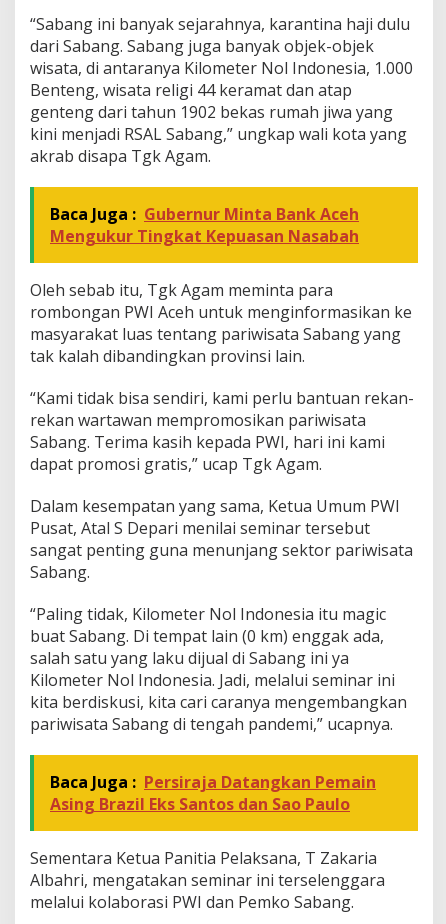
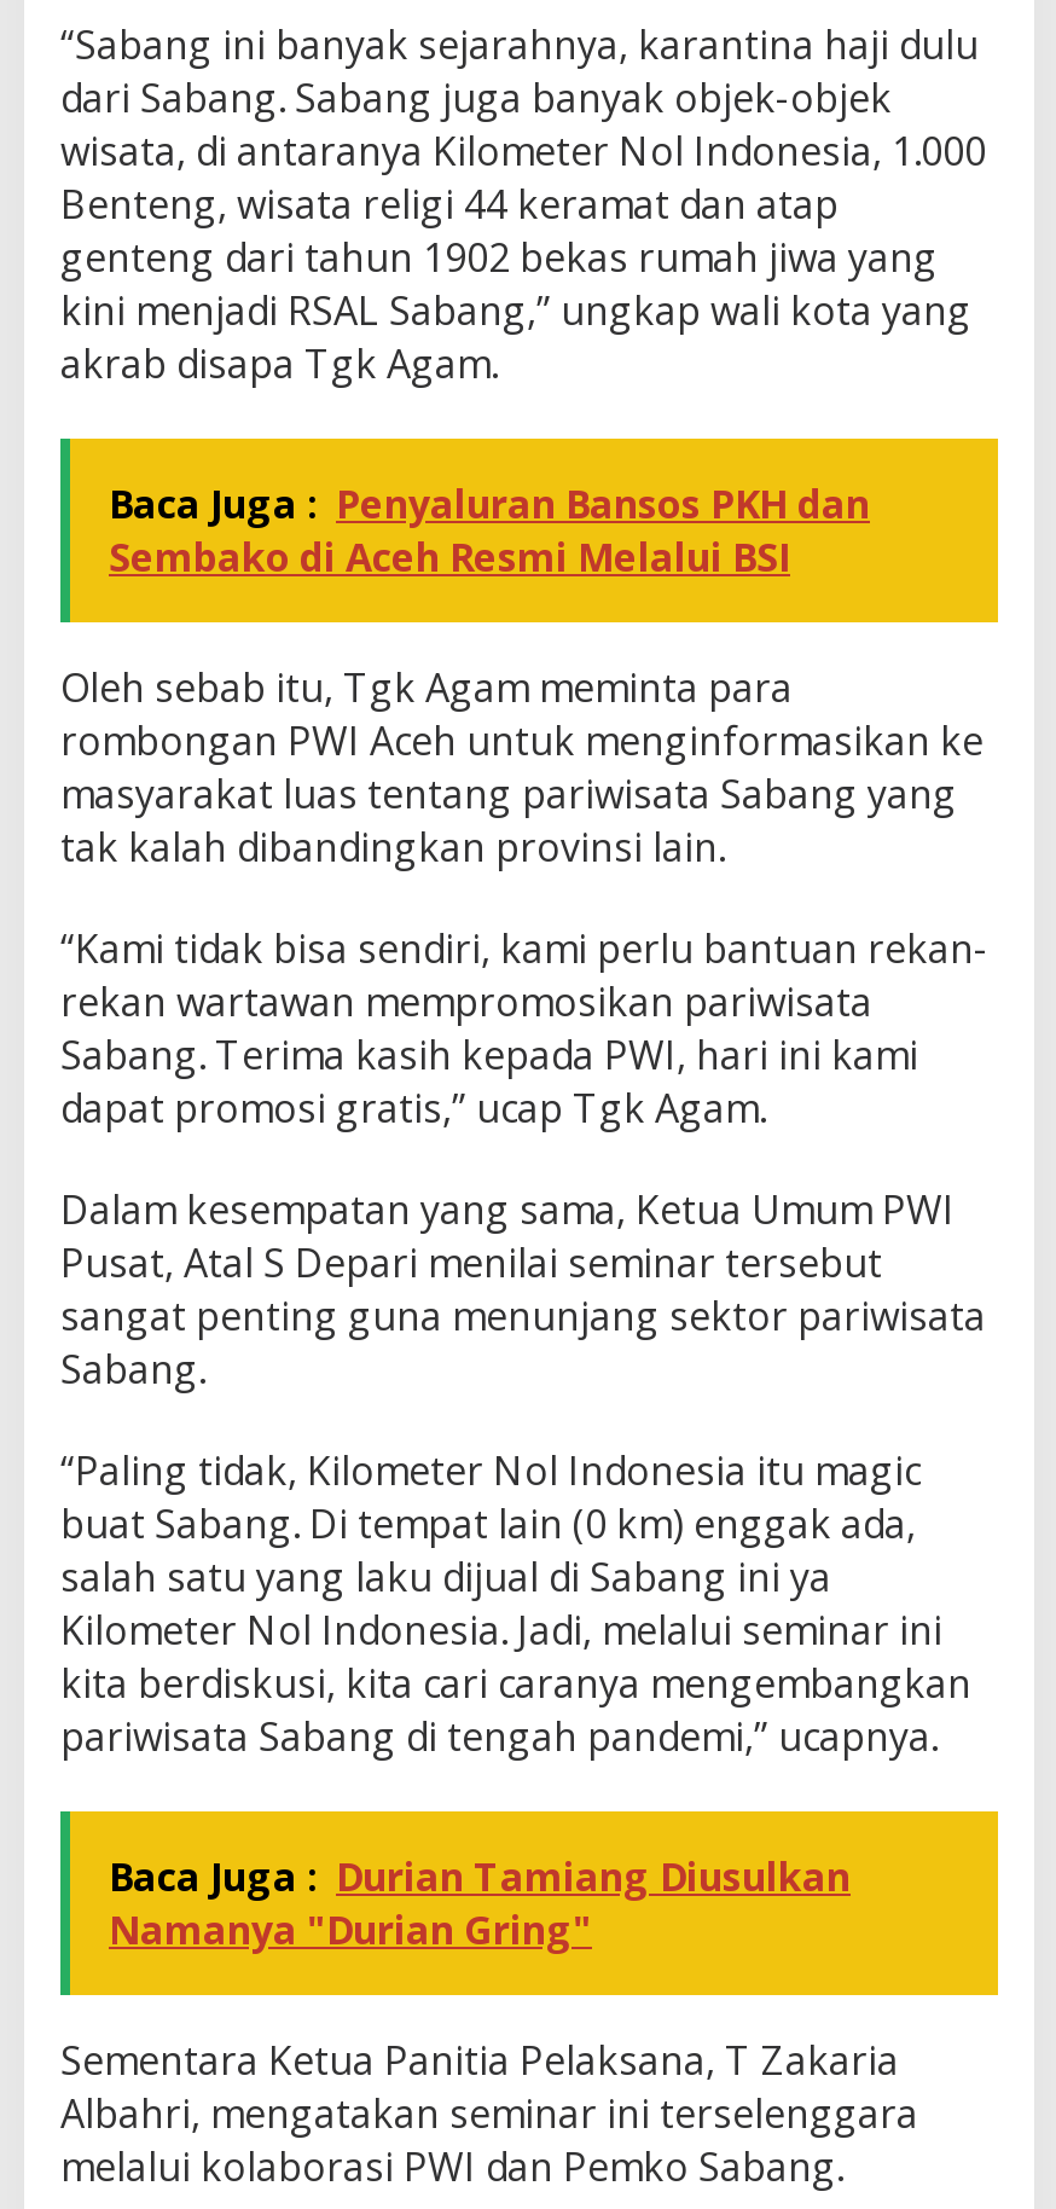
[50,203,359,247] Baca Juga : Gubernur Minta Bank Aceh | Mengukur Tingkat Kepuasan Nasabah -> [109,478,870,585] Baca Juga : Penyaluran Bansos PKH dan | Sembako di Aceh Resmi Melalui BSI
[50,771,376,815] Baca Juga : Persiraja Datangkan Pemain | Asing Brazil Eks Santos dan Sao Paulo -> [109,1851,851,1957] Baca Juga : Durian Tamiang Diusulkan | Namanya "Durian Gring"

